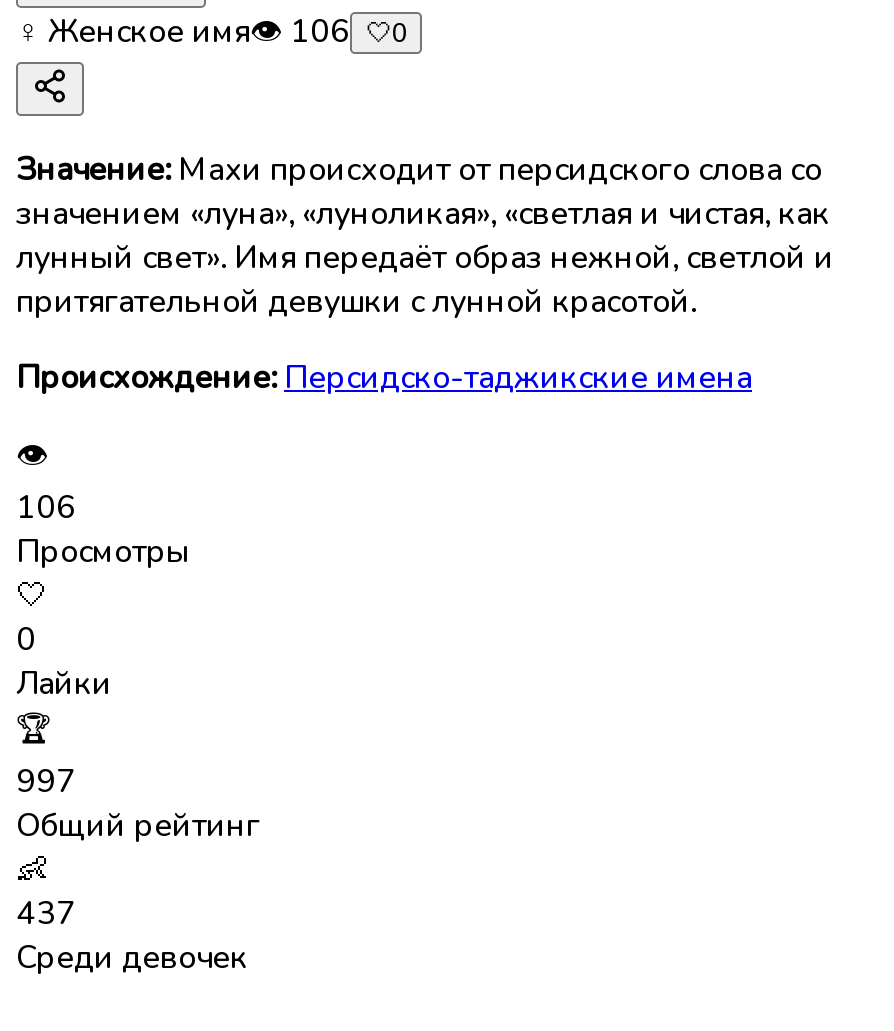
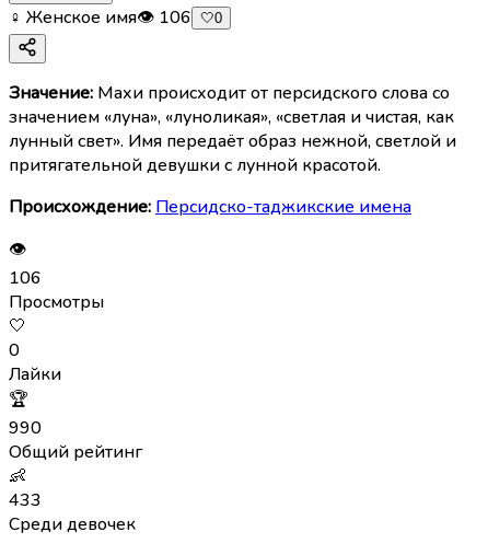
[16,759,76,803] 997 -> [9,416,42,440] 990
[16,891,76,935] 437 -> [9,488,42,512] 433

